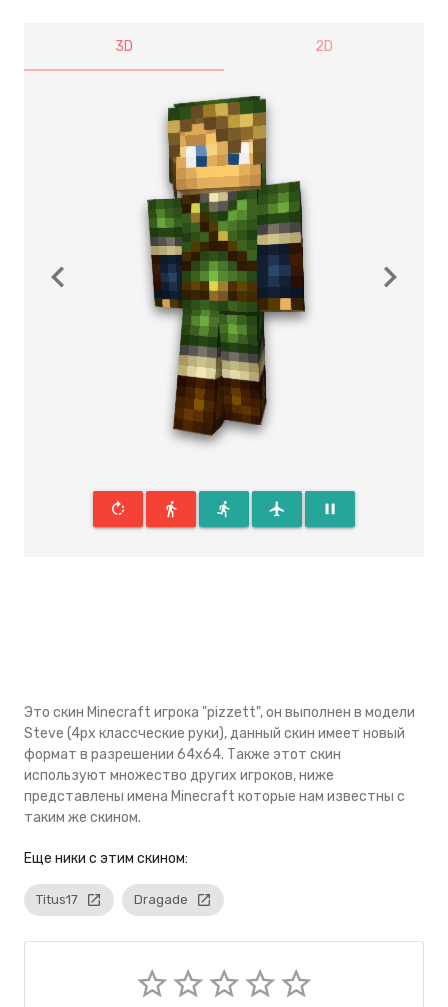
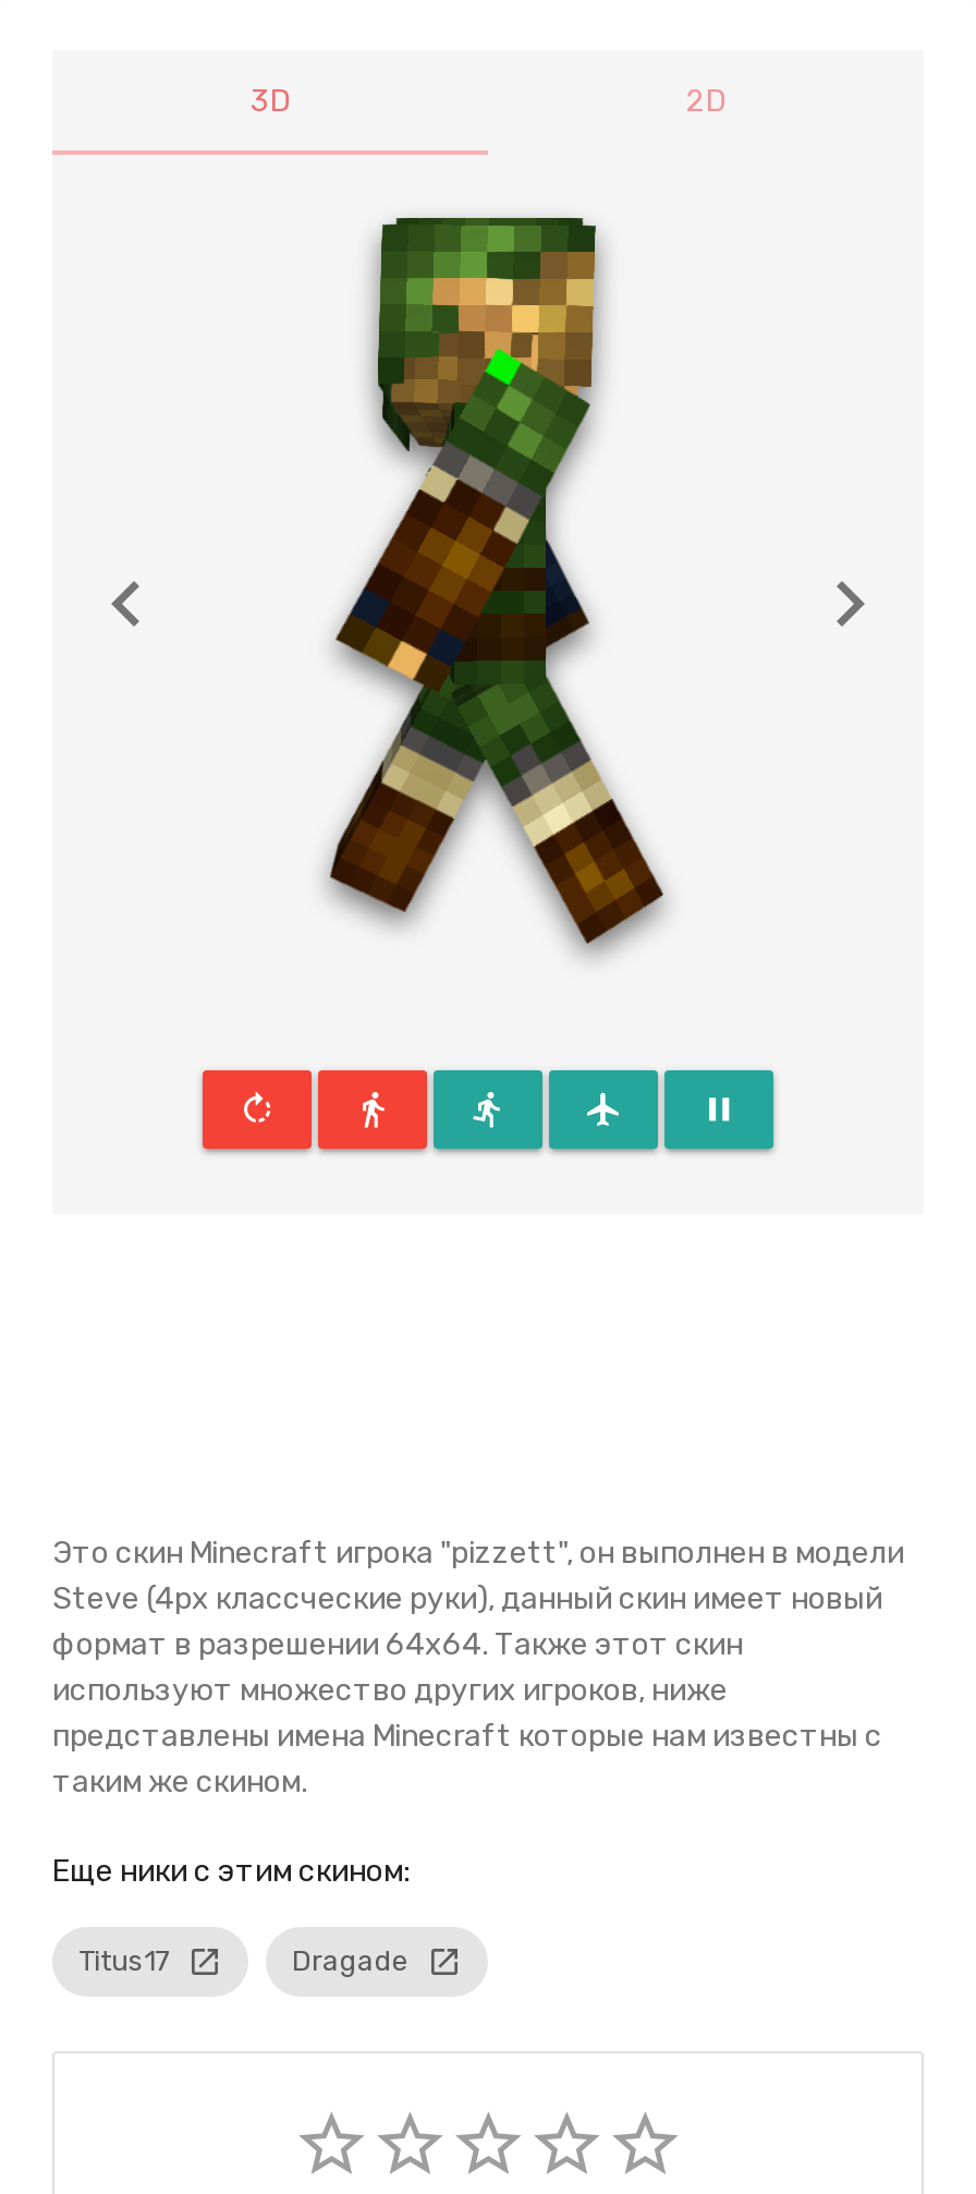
[144,95,308,444] [image] -> [316,209,669,966] [image]

